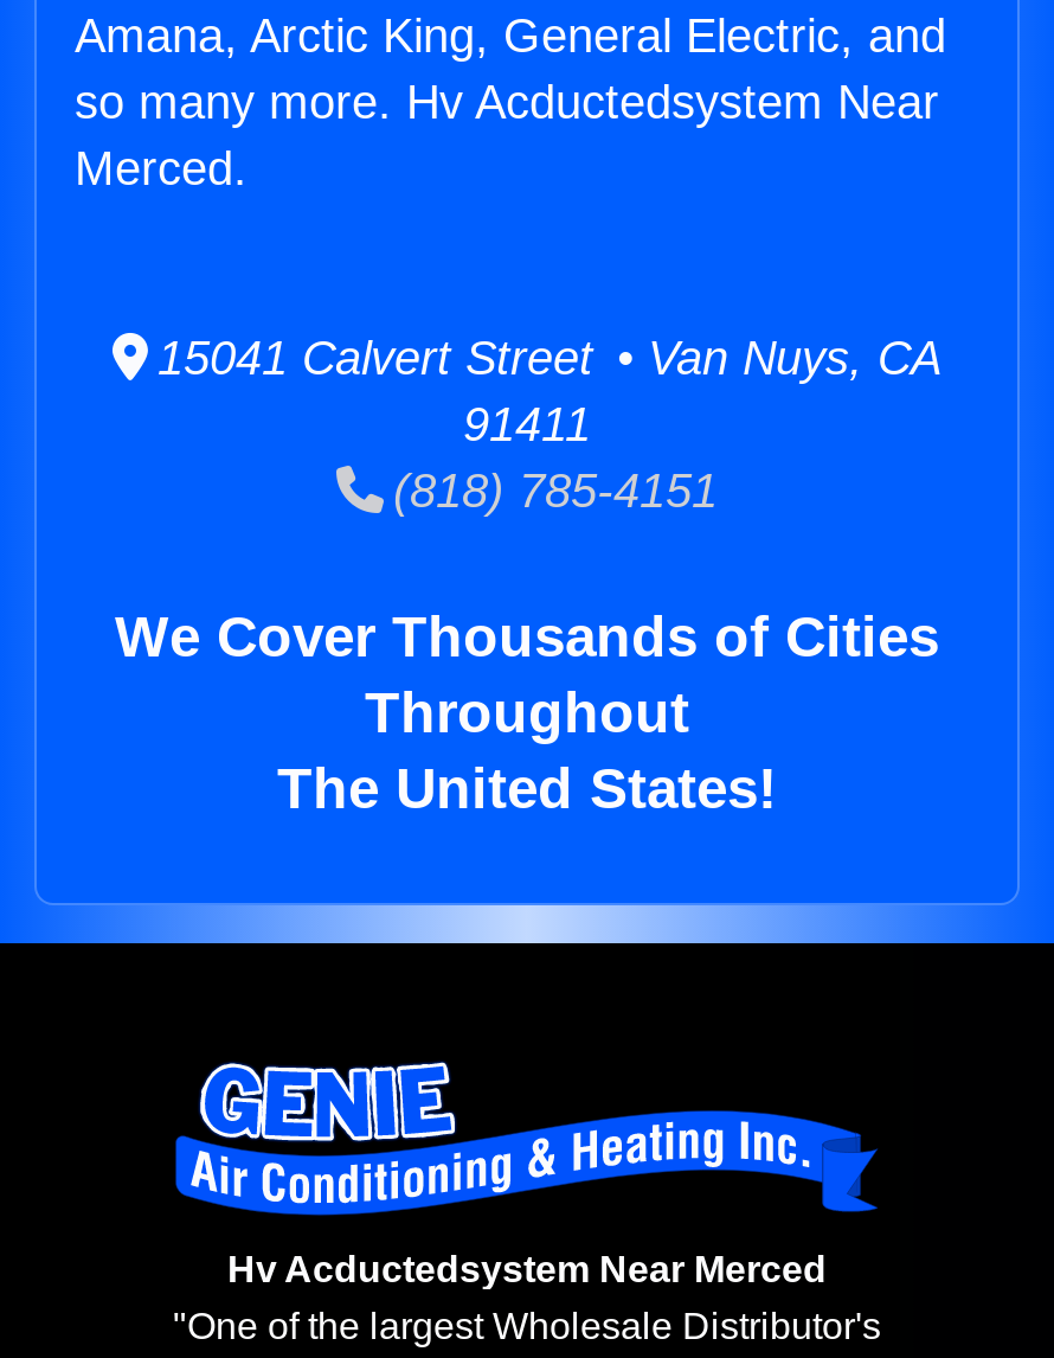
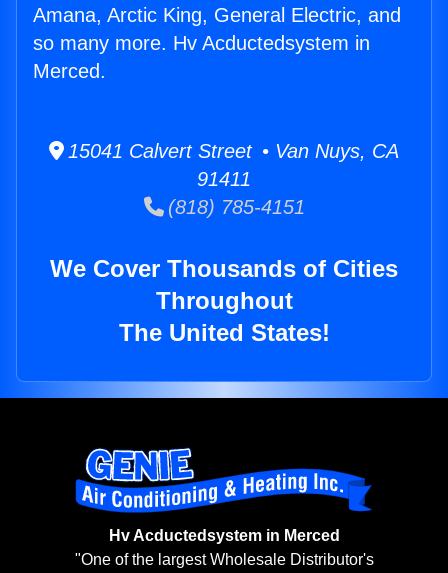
[75,77,939,129] so many more. Hv Acductedsystem Near -> [33,32,370,54] so many more. Hv Acductedsystem in
[227,1248,827,1288] Hv Acductedsystem Near Merced -> [108,527,339,544] Hv Acductedsystem in Merced

